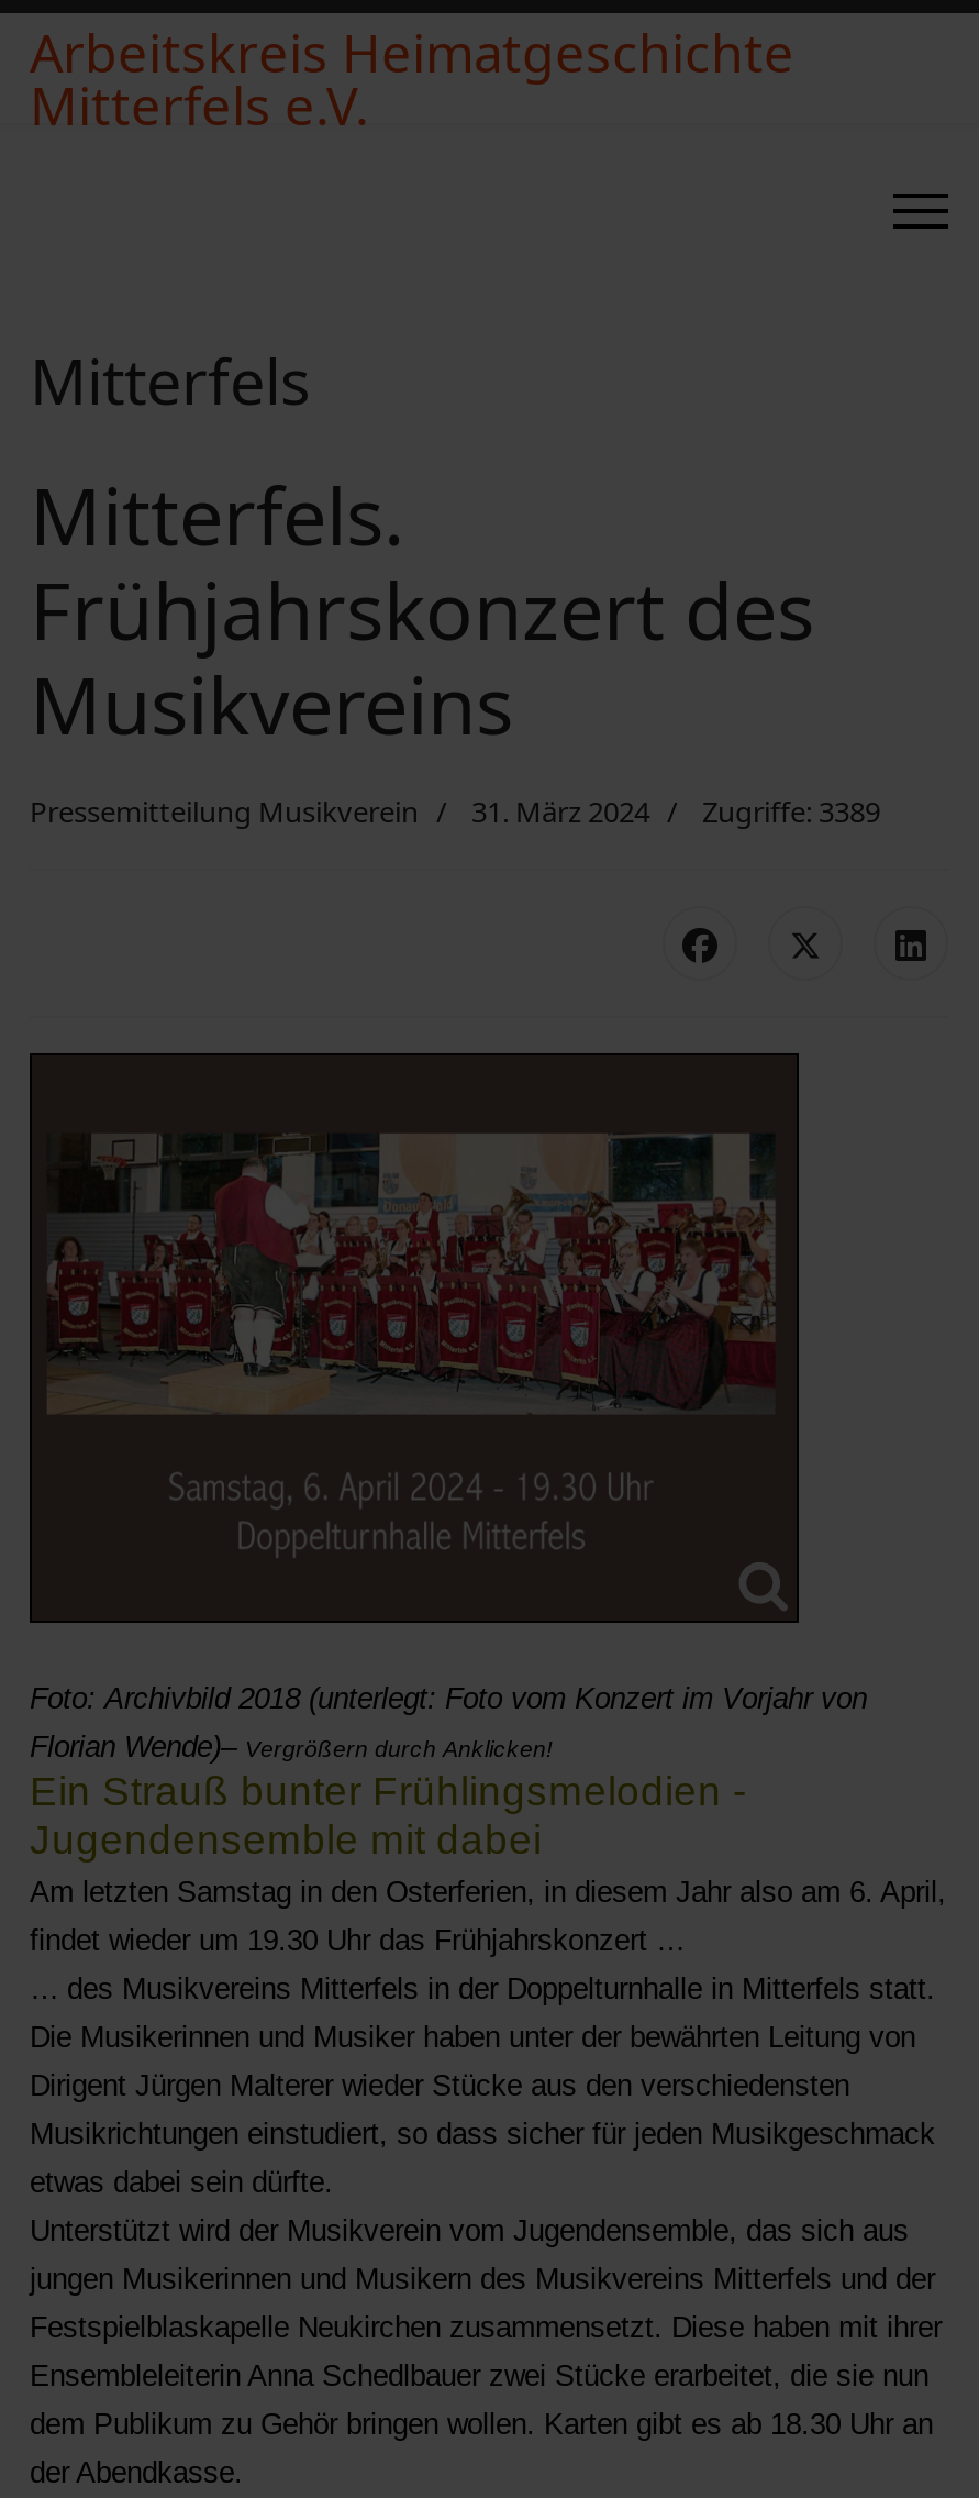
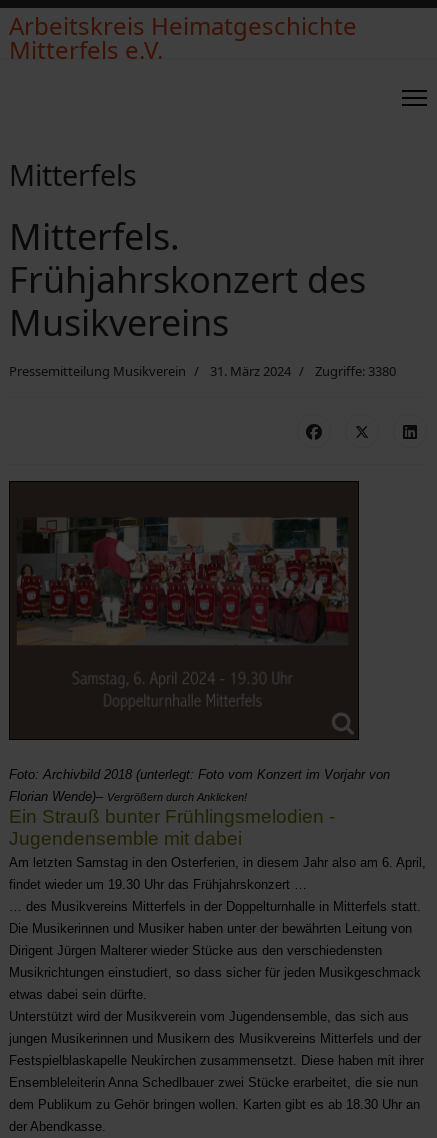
[30,792,880,831] Pressemitteilung Musikverein 31. März 2024 Zugriffe: 3389 -> [9,362,396,380] Pressemitteilung Musikverein 31. März 2024 Zugriffe: 3380

